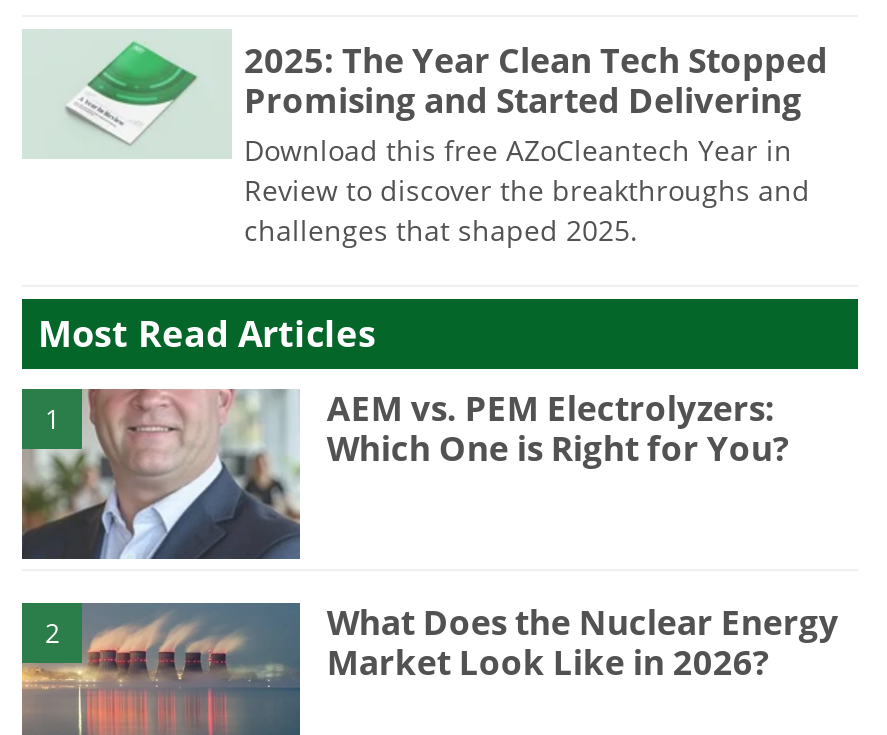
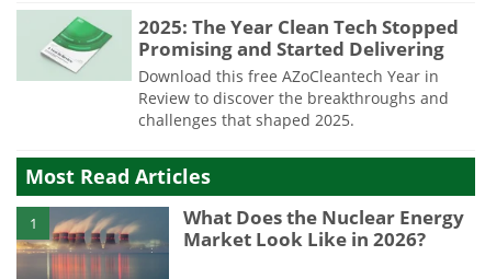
[22,385,789,583] [image] | AEM vs. PEM Electrolyzers: | Which One is Right for You? -> none
[45,615,59,651] 2 -> none

